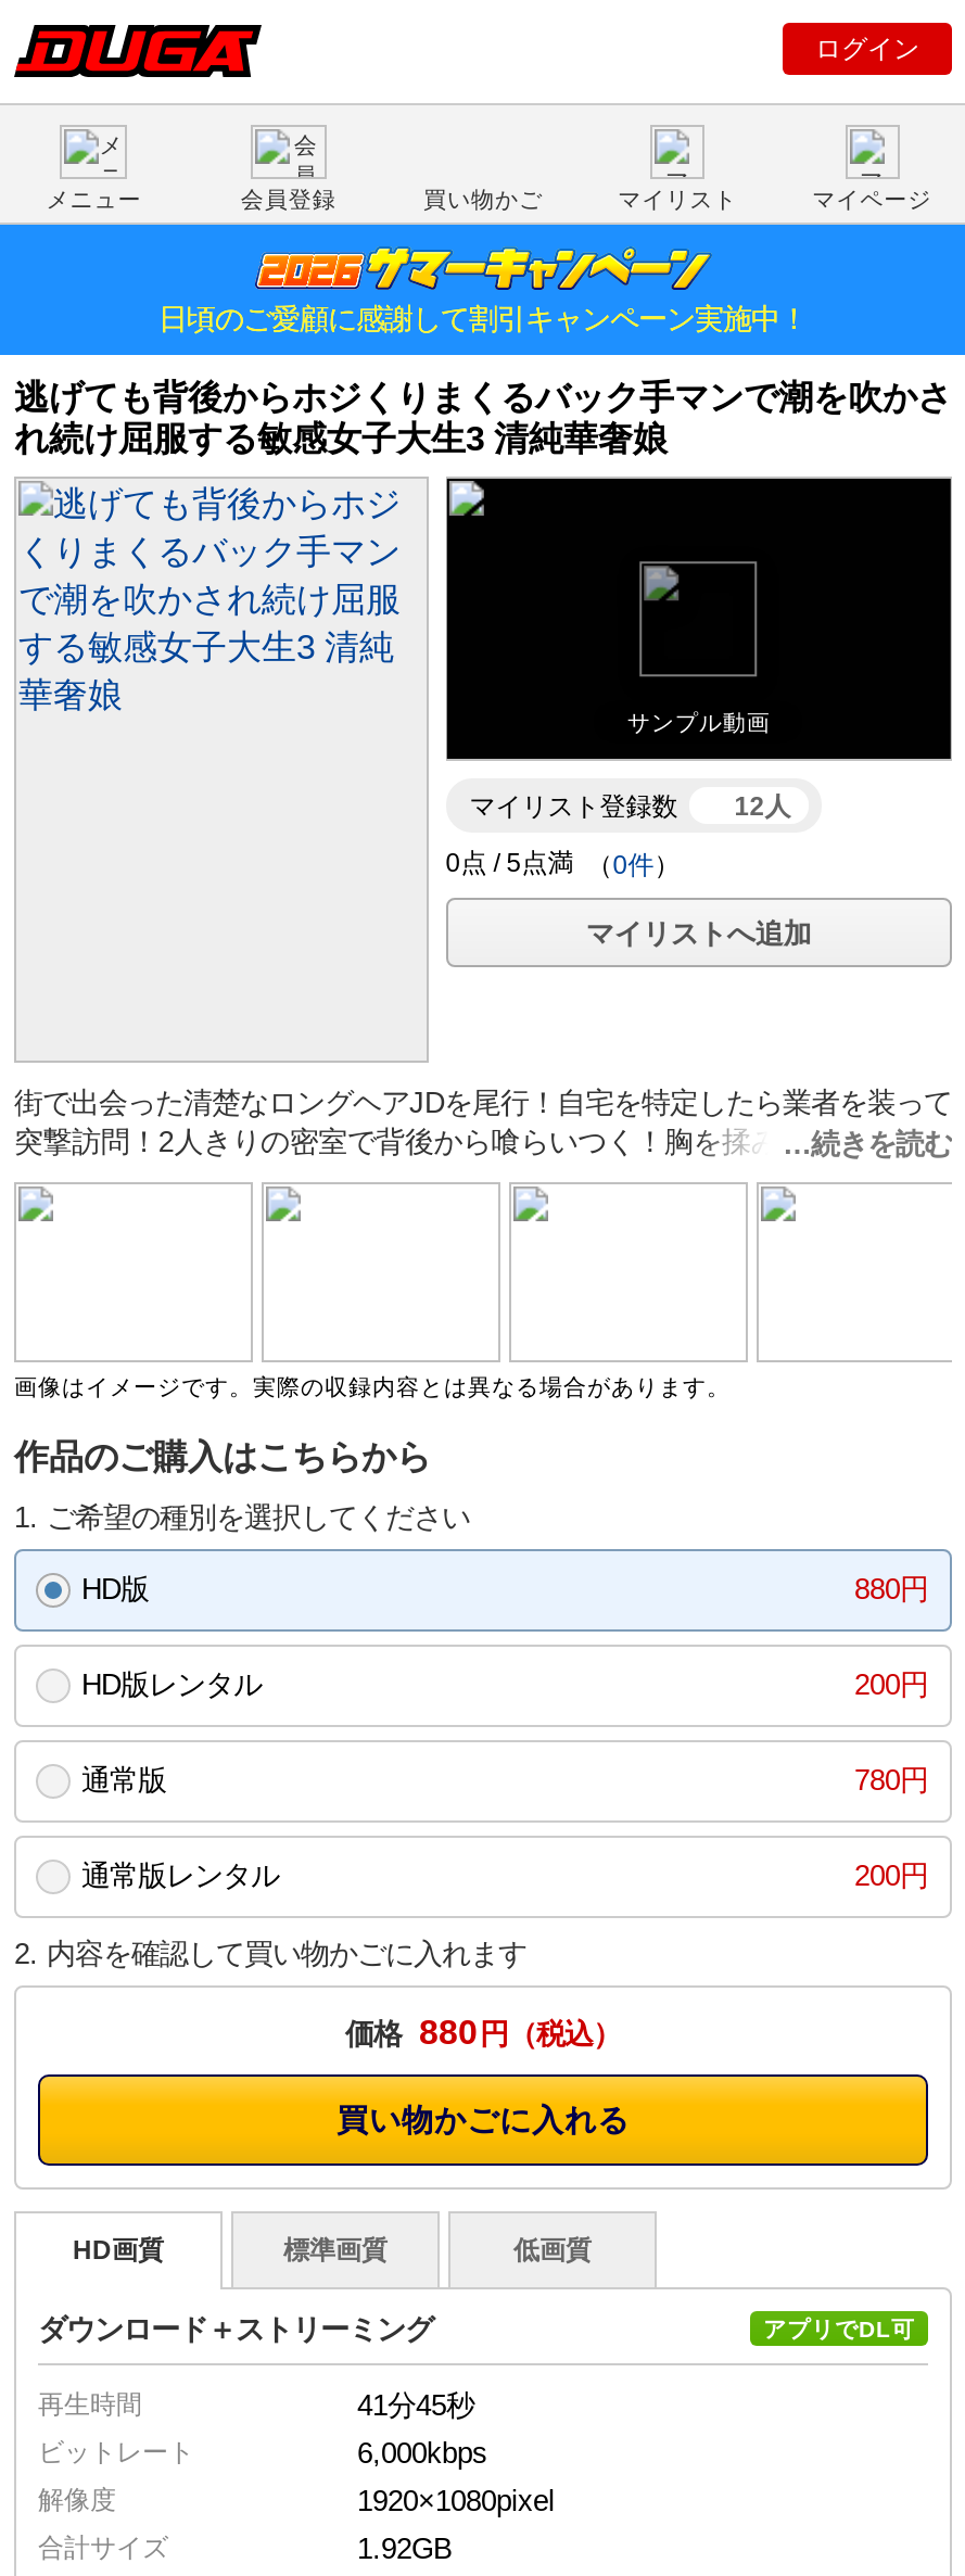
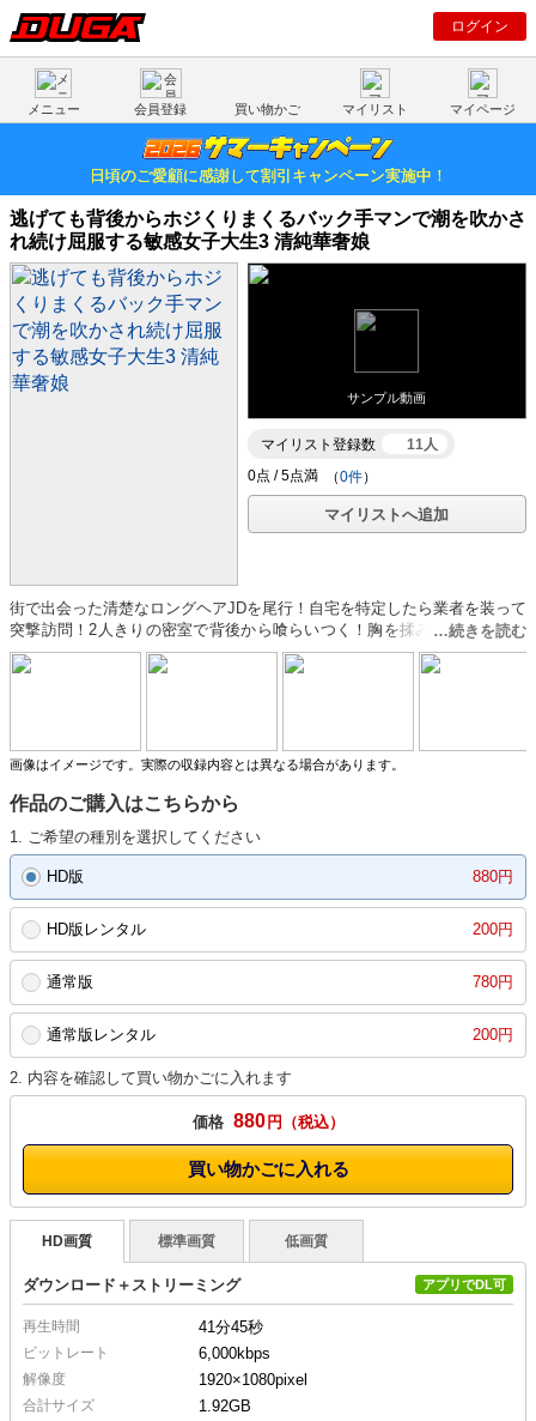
[470,791,791,822] マイリスト登録数 12人 -> [261,436,438,453] マイリスト登録数 11人

